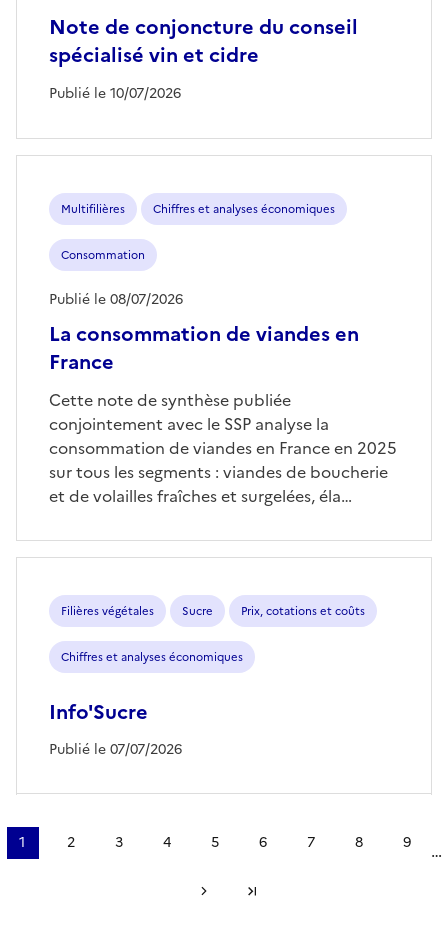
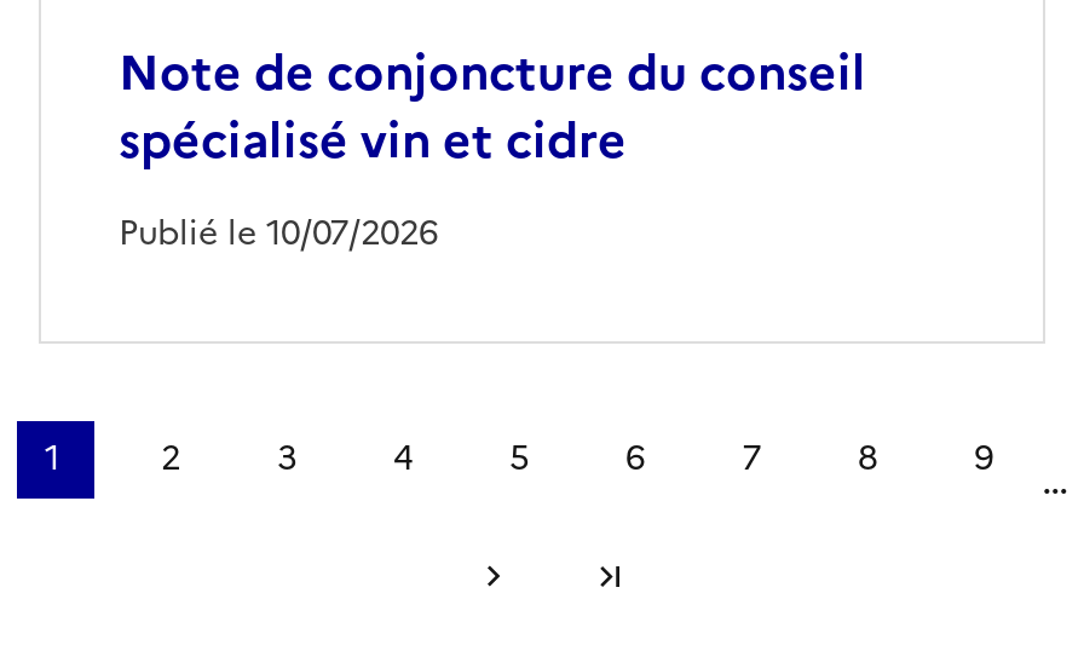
[49,201,359,377] Multifilières | Chiffres et analyses économiques | Consommation | La consommation de viandes en | France -> none
[49,289,183,310] Publié le 08/07/2026 -> none
[49,388,397,508] Cette note de synthèse publiée | conjointement avec le SSP analyse la | consommation de viandes en France en 2025 | sur tous les segments : viandes de boucherie | et de volailles fraîches et surgelées, éla… -> none
[49,603,365,760] Filières végétales | Sucre | Prix, cotations et coûts | Chiffres et analyses économiques | Info'Sucre | Publié le 07/07/2026 -> none

